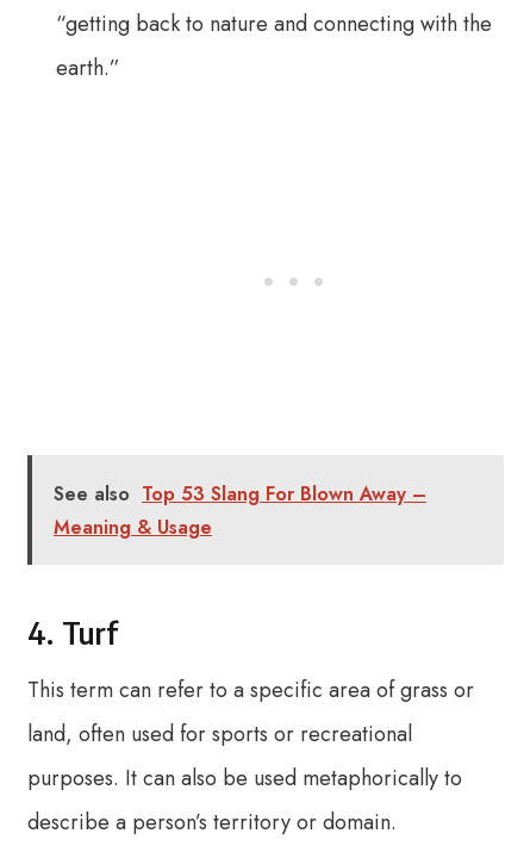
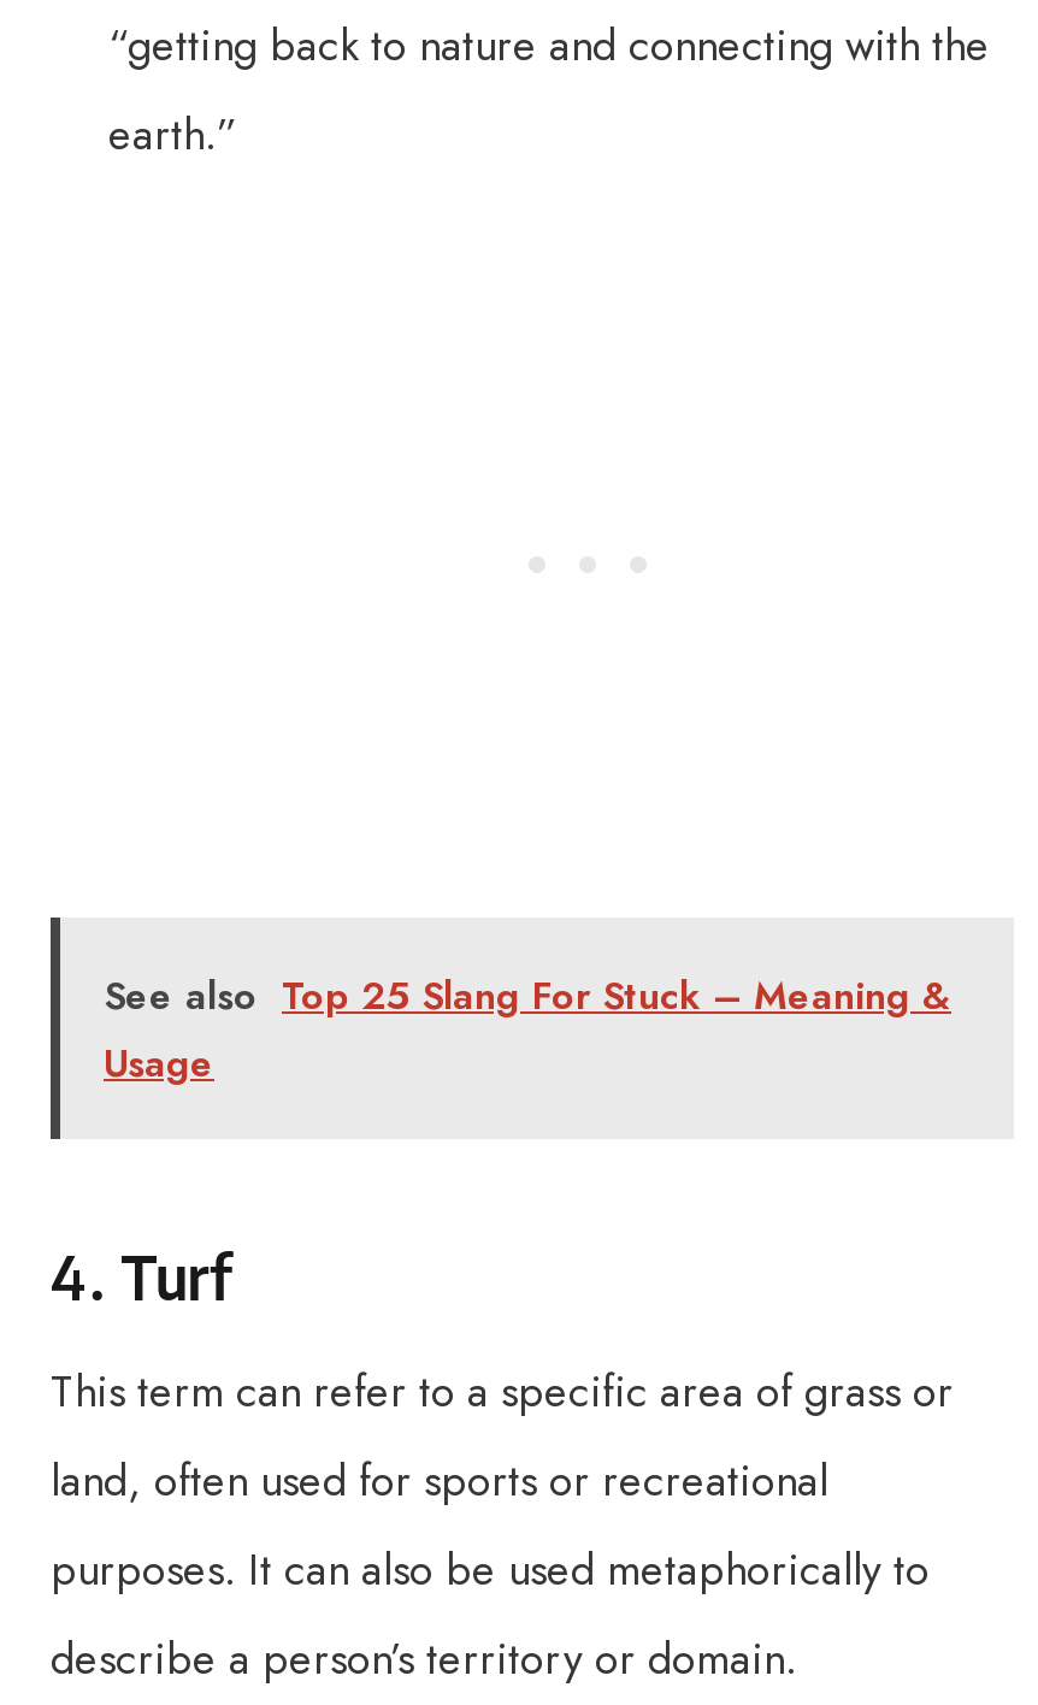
[54,480,426,541] See also Top 53 Slang For Blown Away – | Meaning & Usage -> [104,968,951,1091] See also Top 25 Slang For Stuck – Meaning & | Usage

